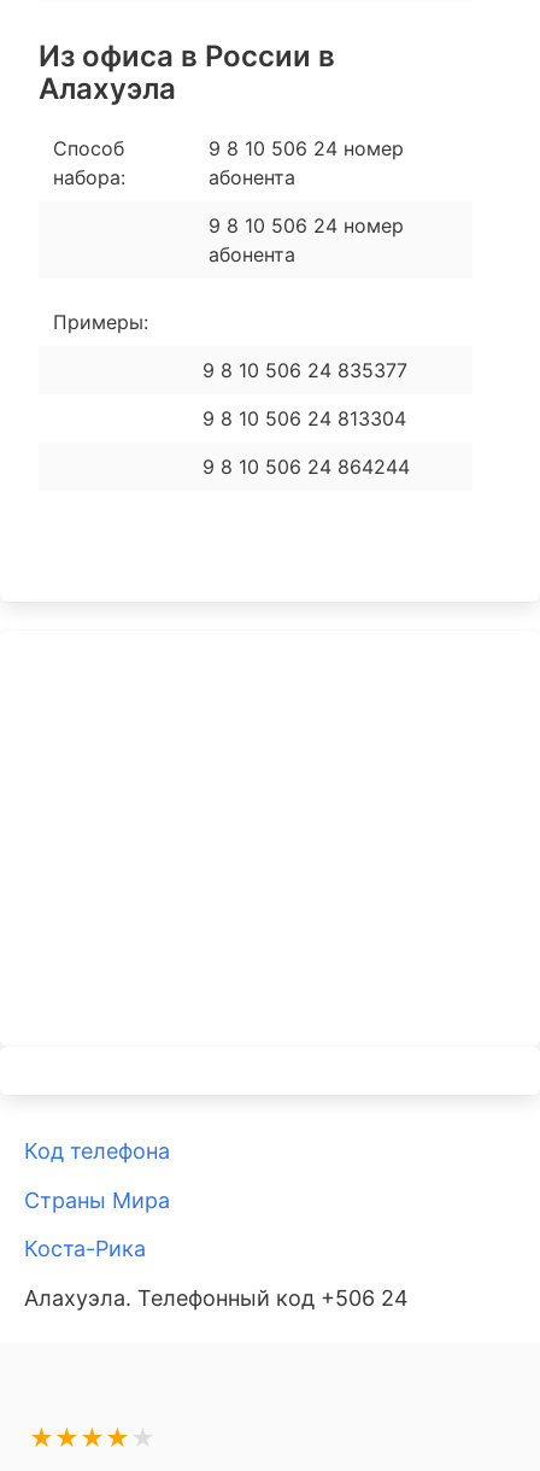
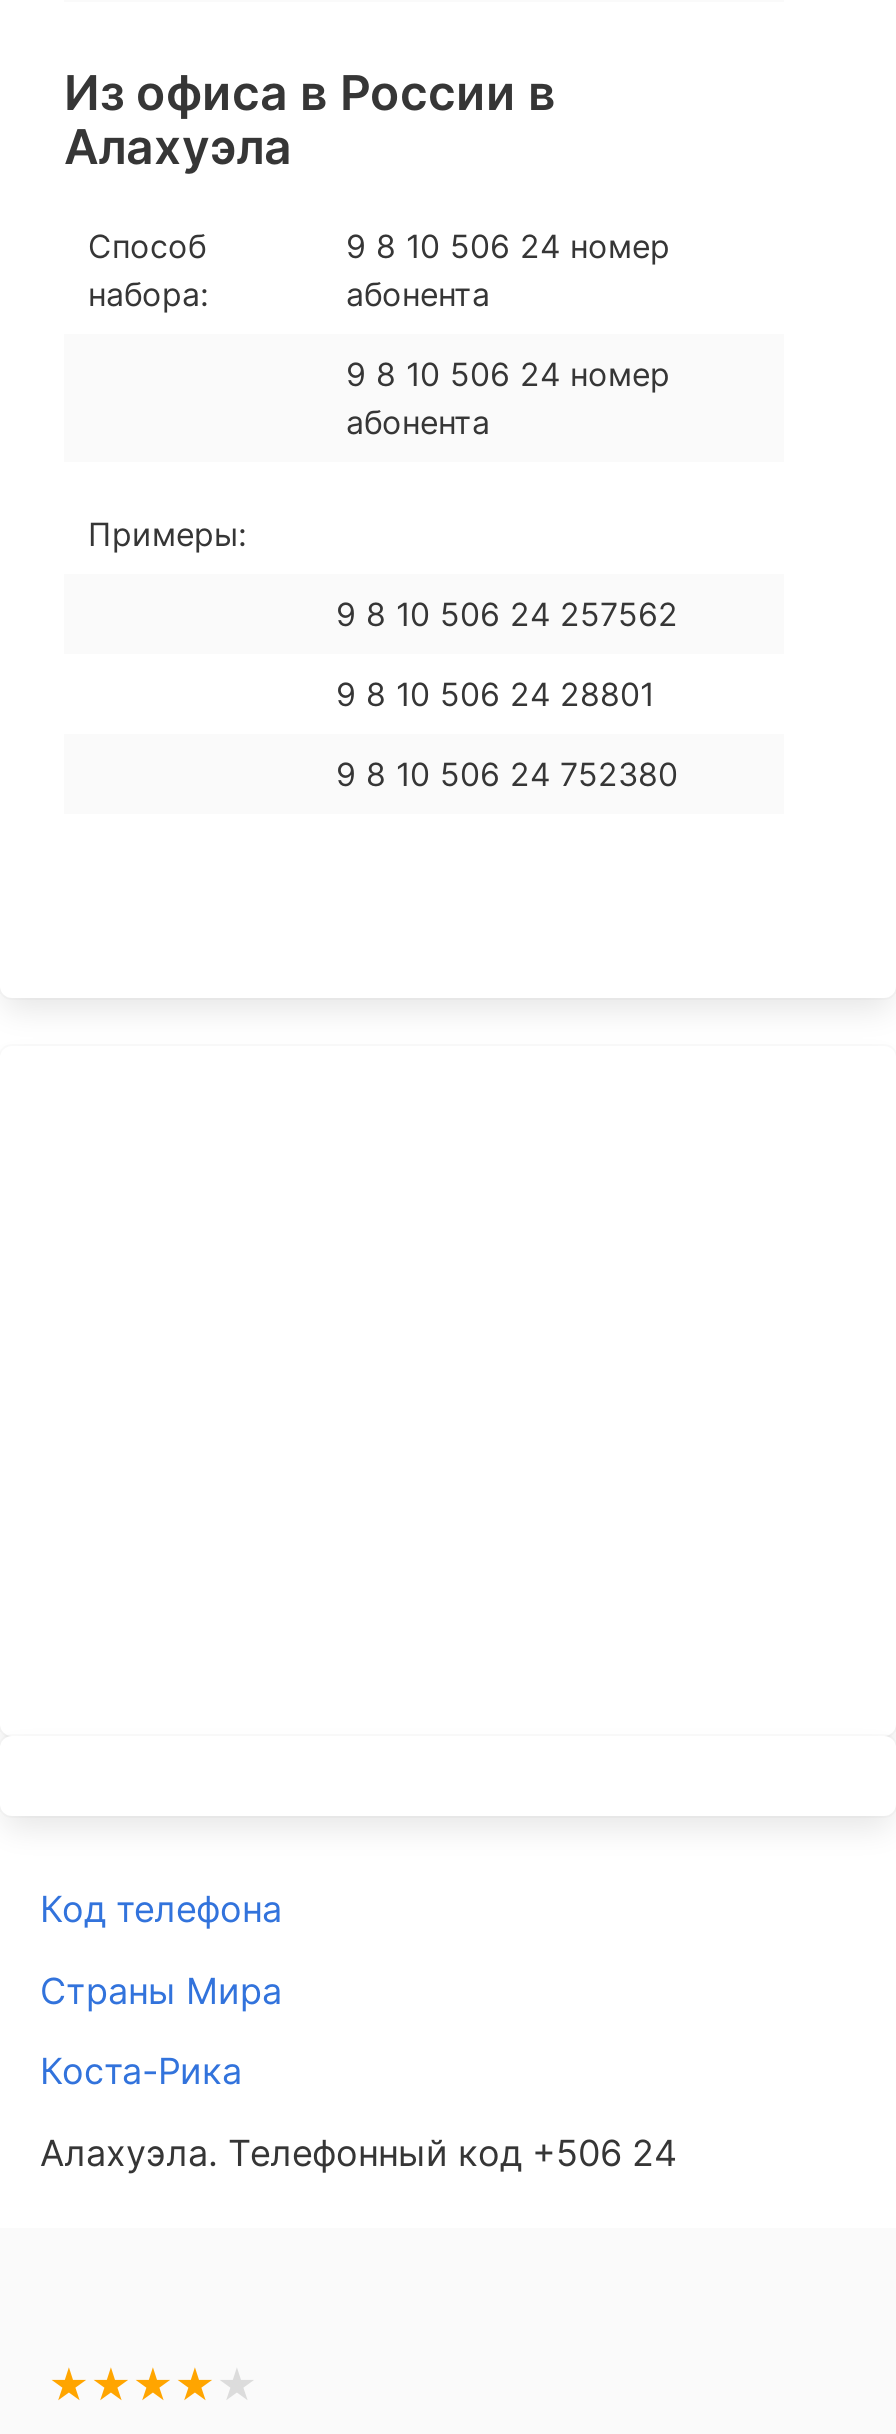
[202,358,407,382] 9 8 10 506 24 835377 -> [336,594,678,634] 9 8 10 506 24 257562
[202,406,406,430] 9 8 10 506 24 813304 -> [336,674,654,714] 9 8 10 506 24 28801
[202,454,410,478] 9 8 10 506 24 864244 -> [336,754,678,794] 9 8 10 506 24 752380

